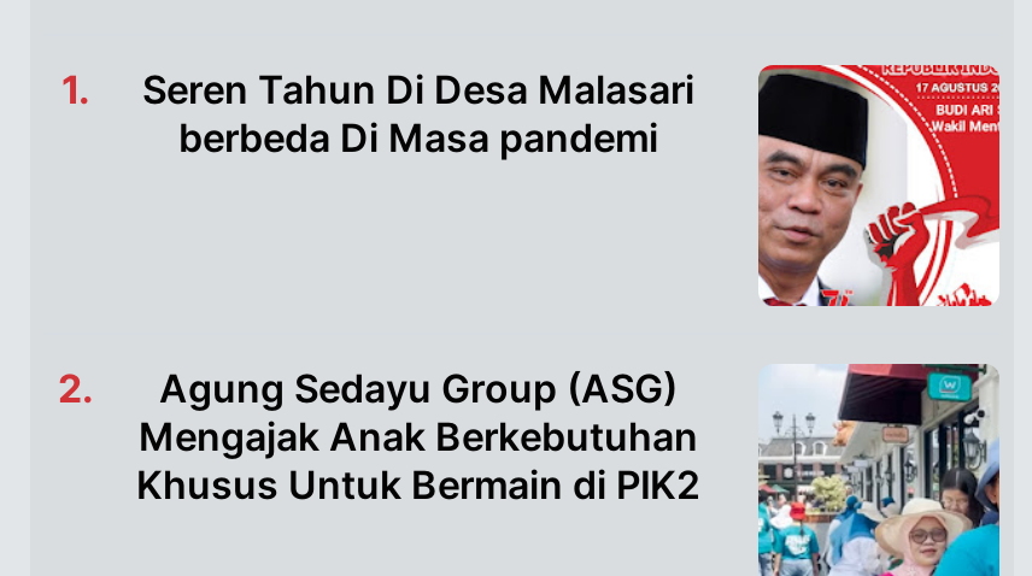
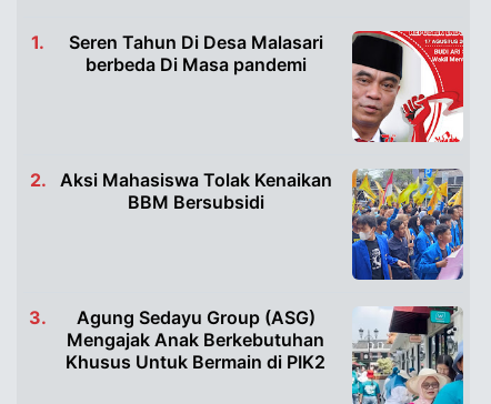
none -> [59,168,464,281] [image] | Aksi Mahasiswa Tolak Kenaikan | BBM Bersubsidi

